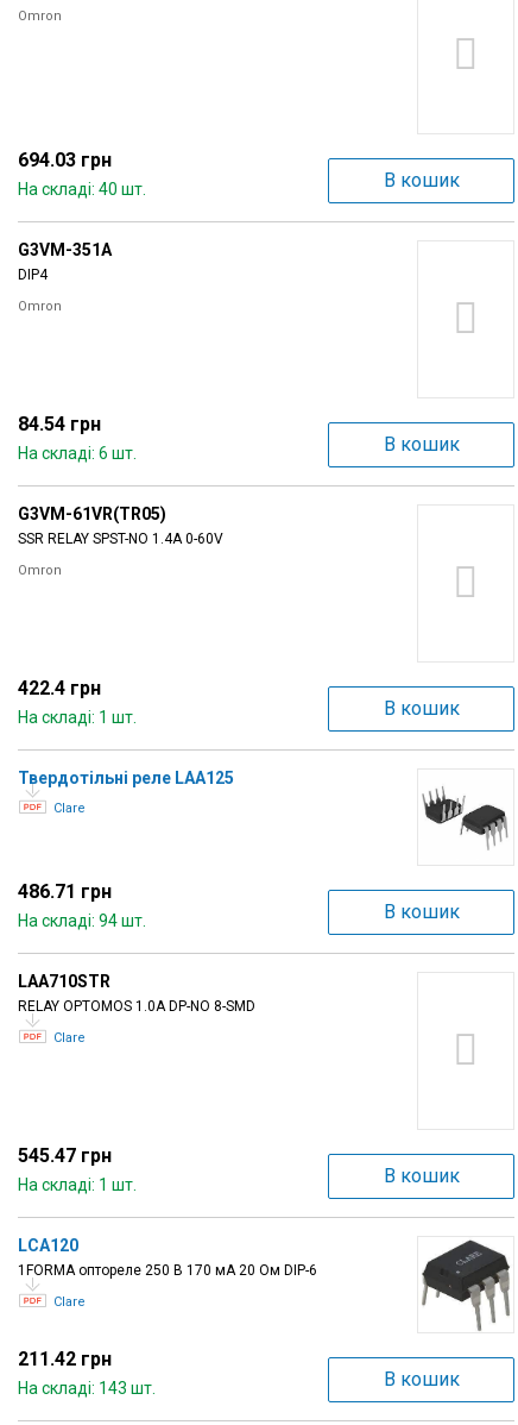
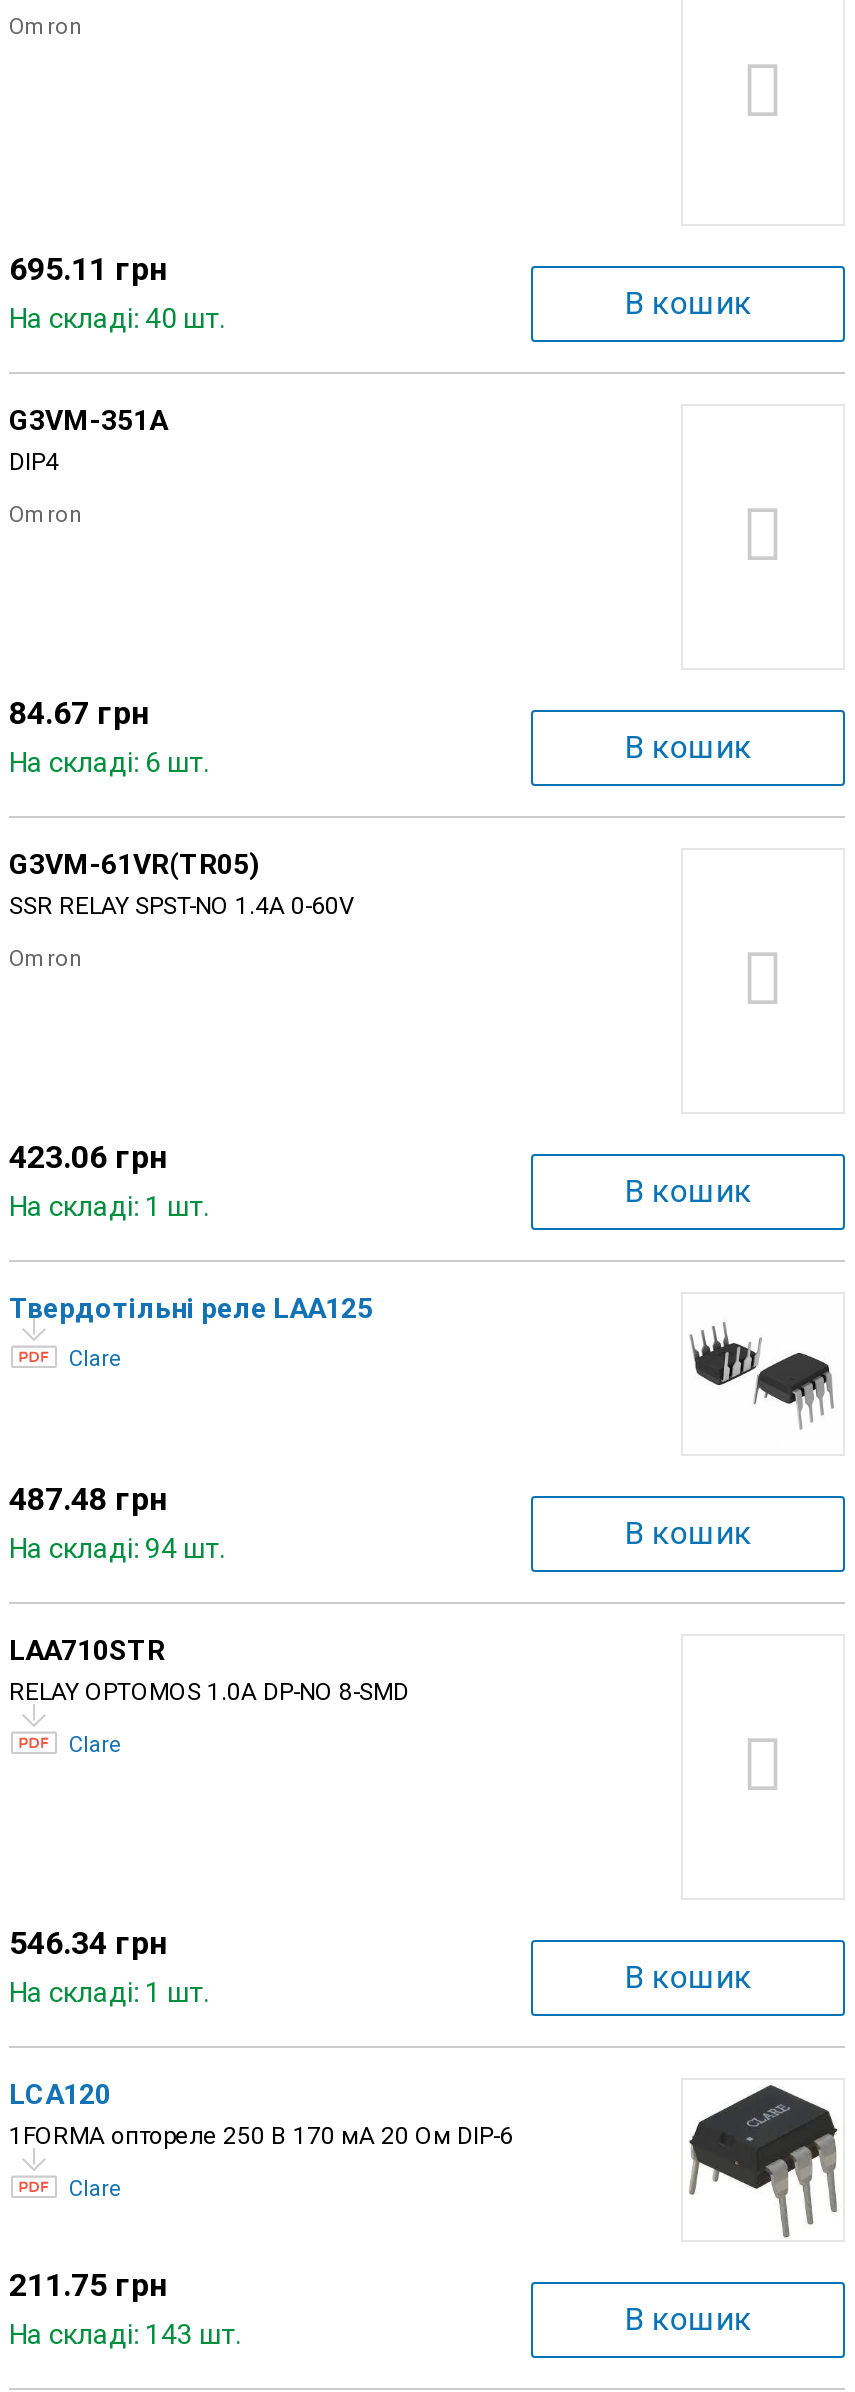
[18,149,112,171] 694.03 грн -> [9,250,167,288] 695.11 грн
[18,413,101,435] 84.54 грн -> [9,694,149,732] 84.67 грн
[18,677,101,699] 422.4 грн -> [9,1138,167,1176] 423.06 грн
[18,880,112,903] 486.71 грн -> [9,1480,167,1518] 487.48 грн
[18,1144,112,1167] 545.47 грн -> [9,1924,167,1962] 546.34 грн
[18,1348,112,1370] 211.42 грн -> [9,2266,167,2304] 211.75 грн

